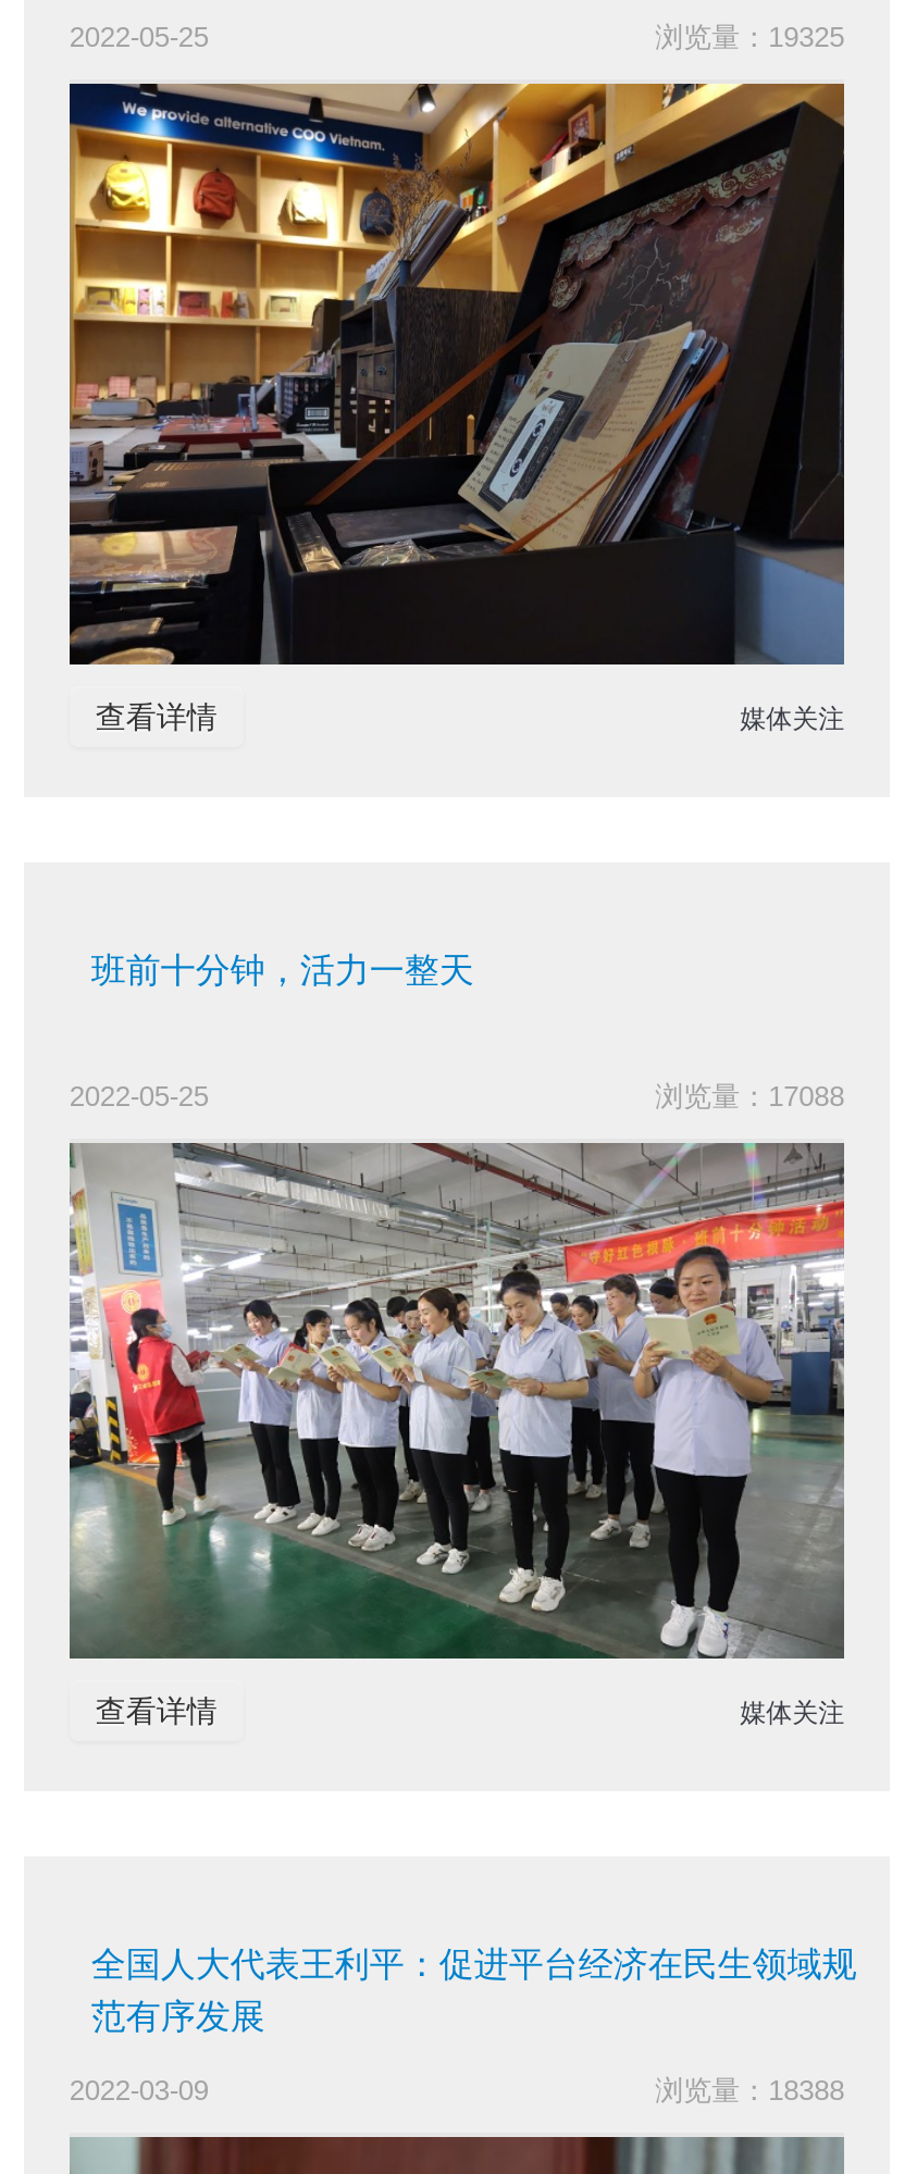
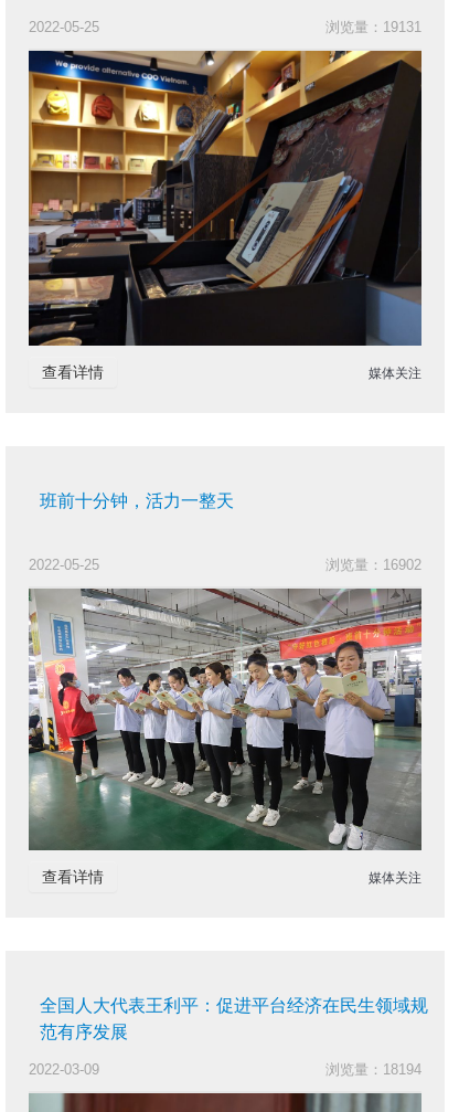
[655,20,844,52] 浏览量：19325 -> [326,18,422,35] 浏览量：19131
[655,1079,844,1112] 浏览量：17088 -> [326,556,422,573] 浏览量：16902
[655,2074,844,2107] 浏览量：18388 -> [326,1061,422,1078] 浏览量：18194

